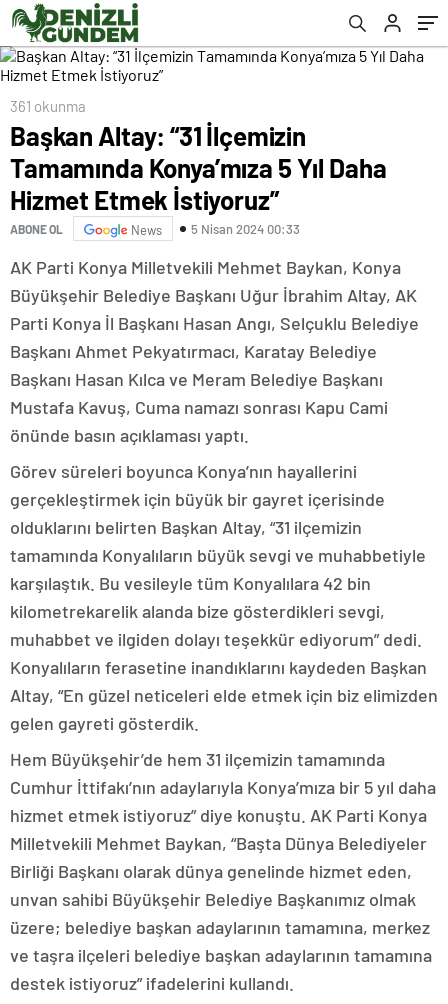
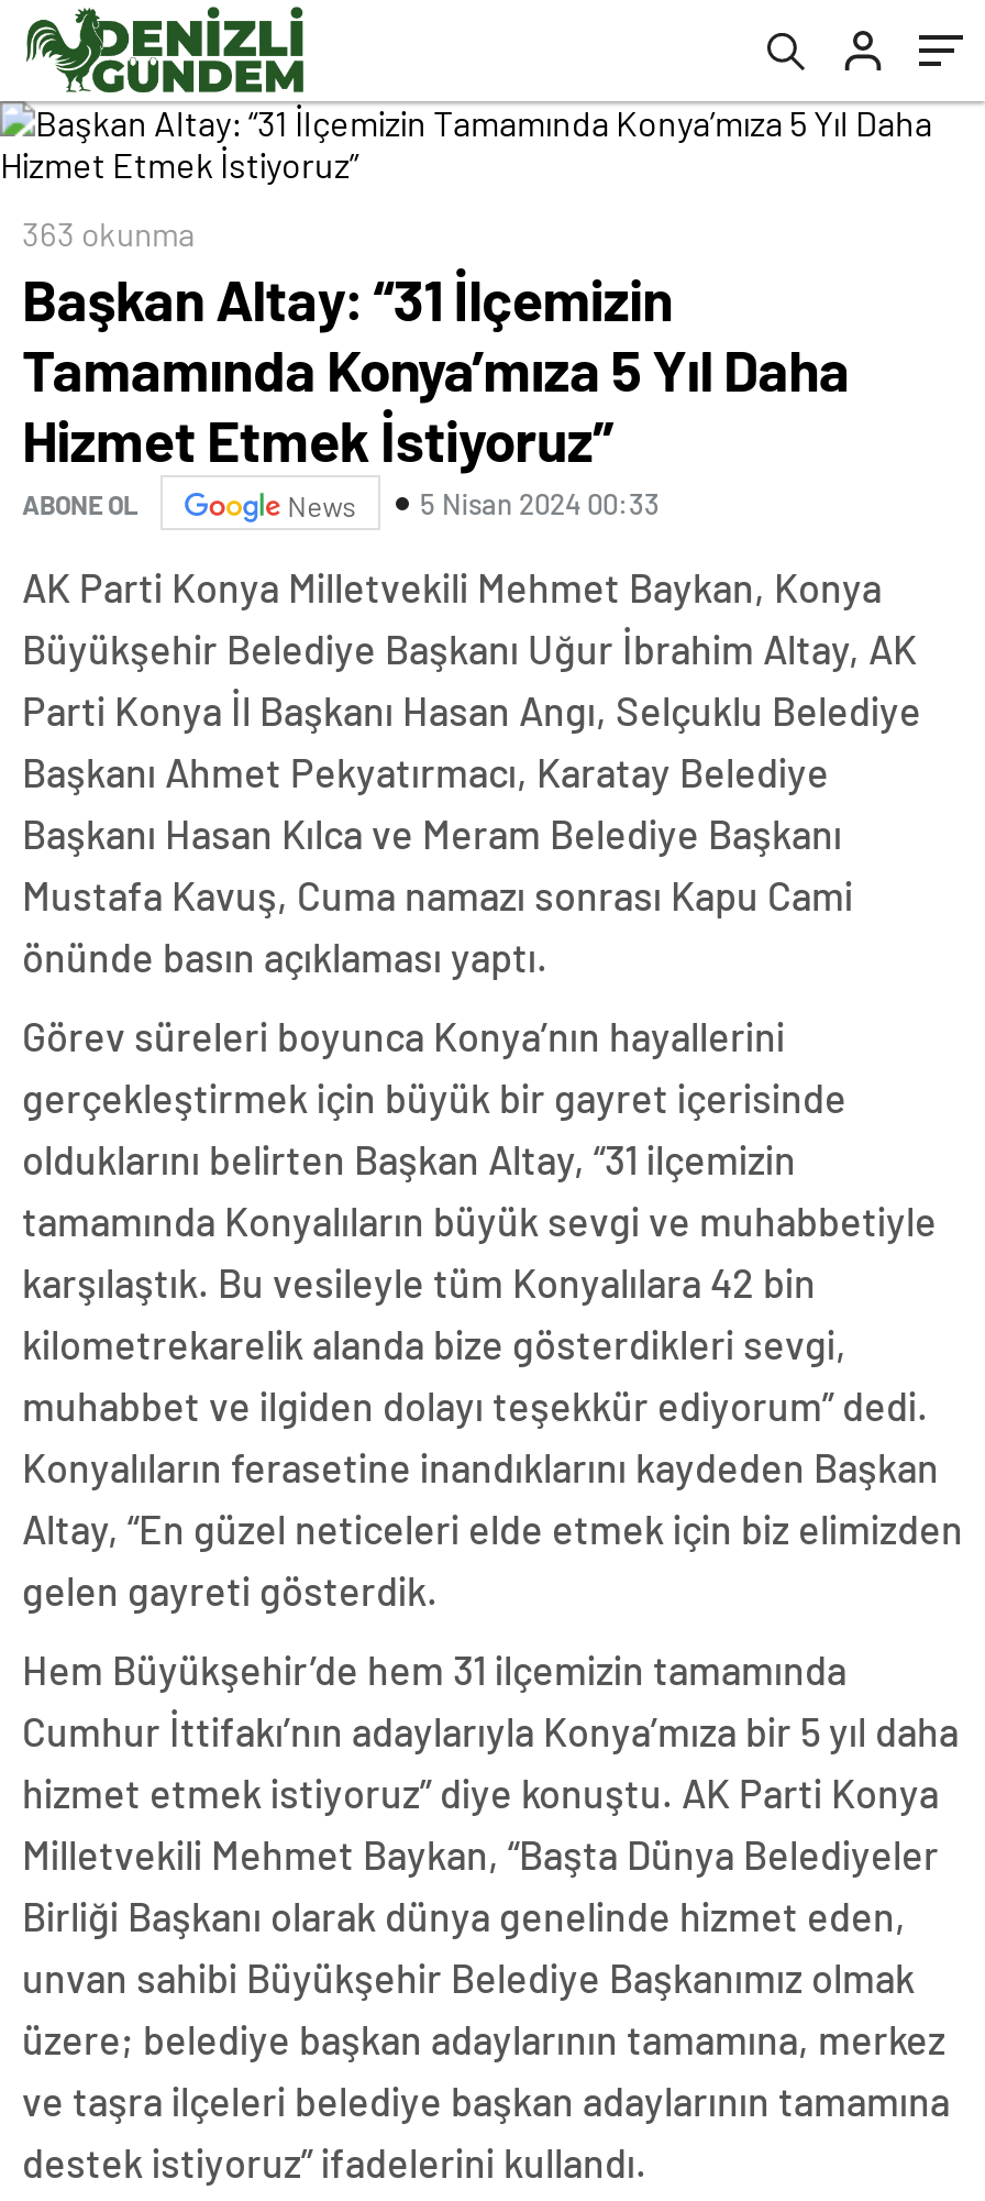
[10,97,86,115] 361 okunma -> [22,213,196,253] 363 okunma

